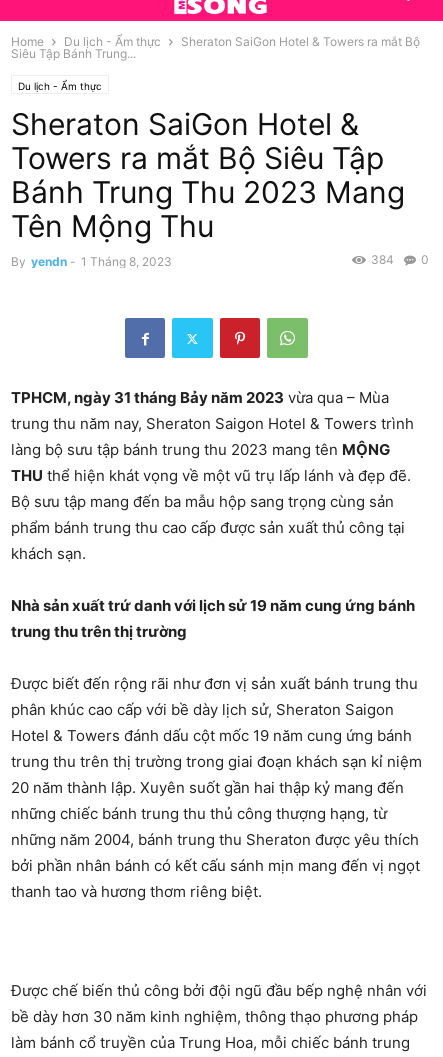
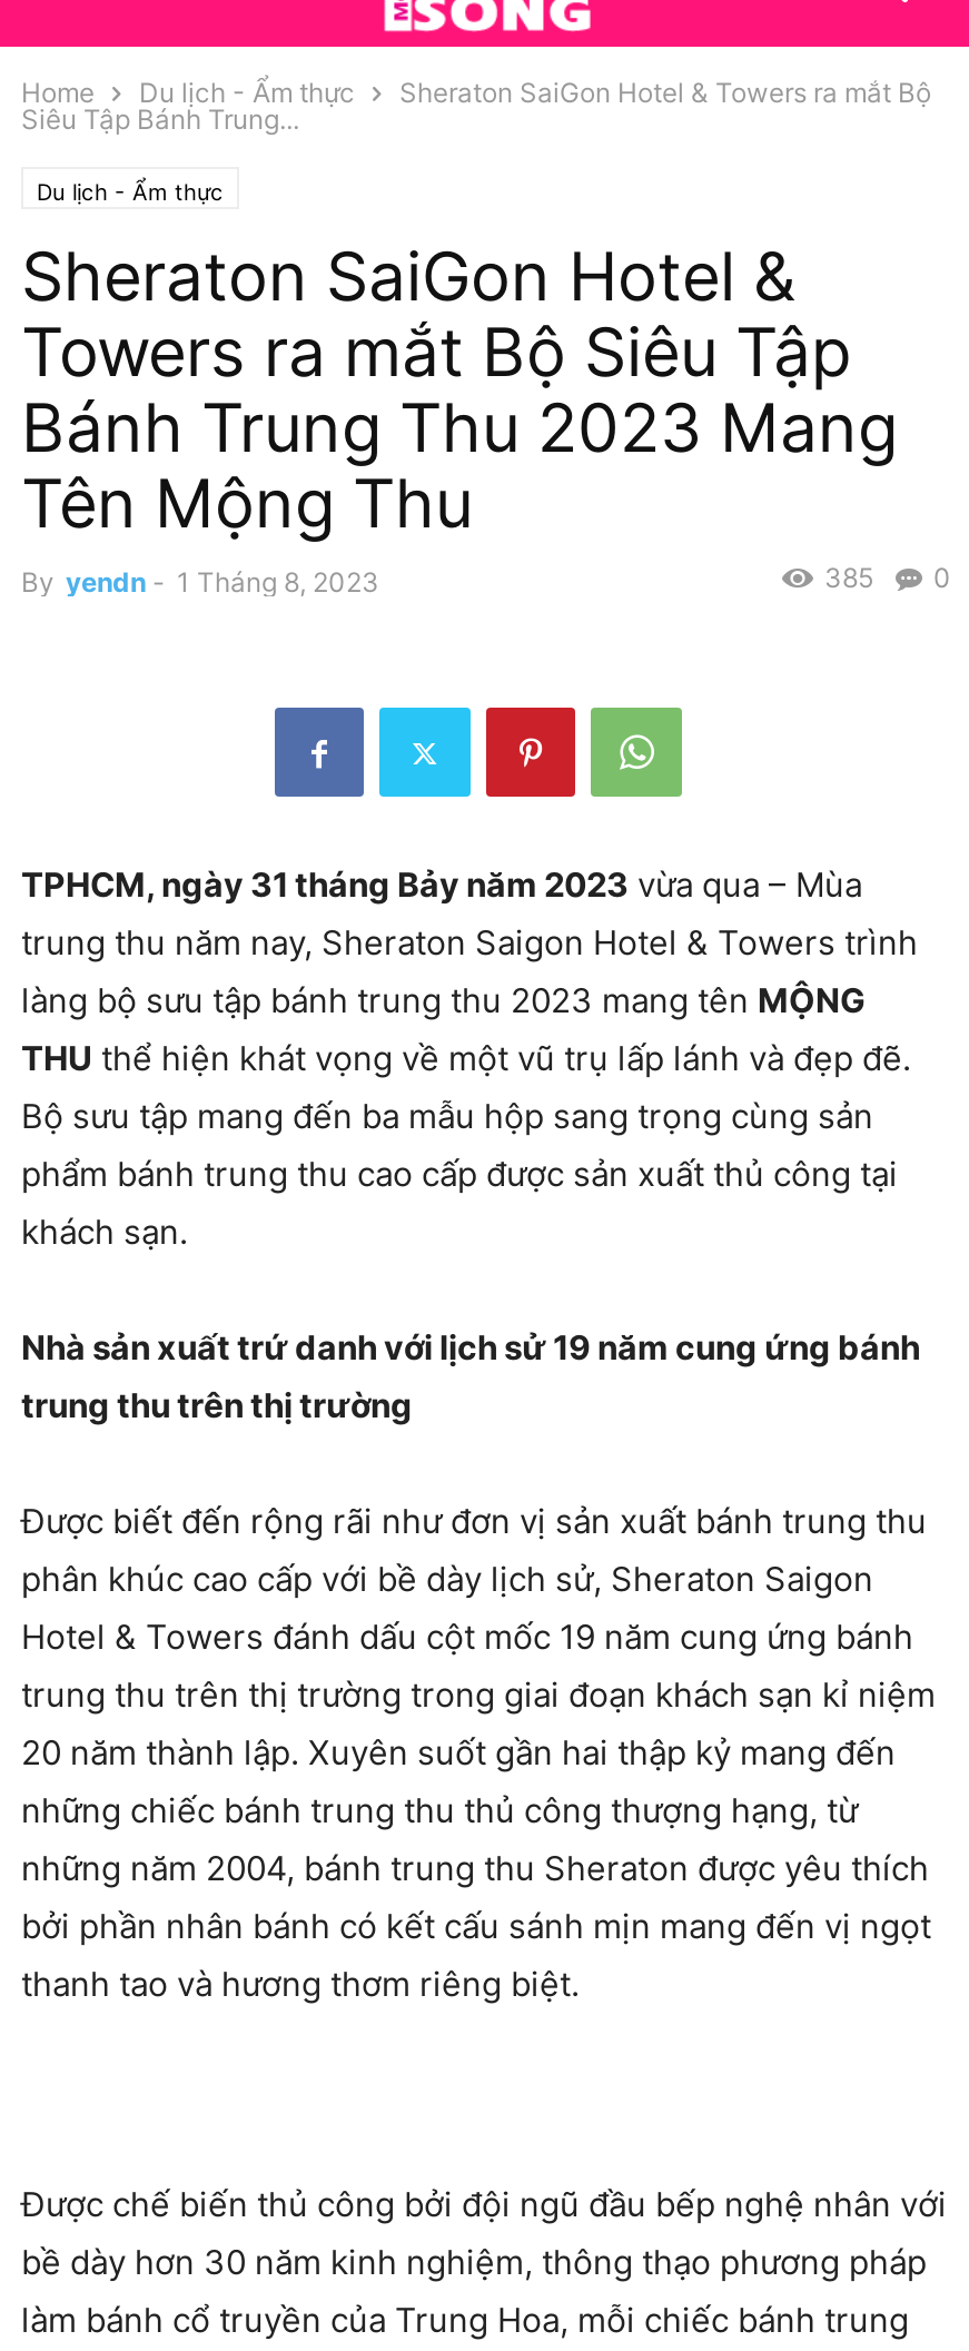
[371,252,429,267] 384 0 -> [824,561,951,594] 385 0

